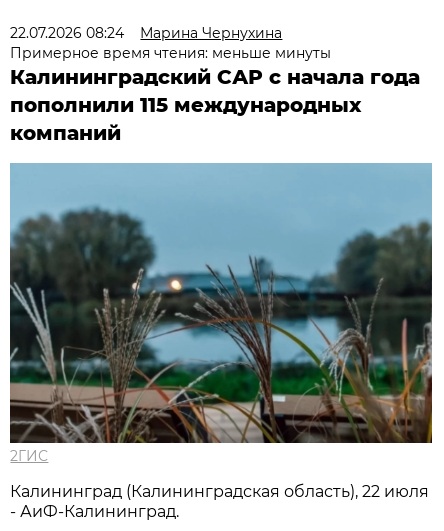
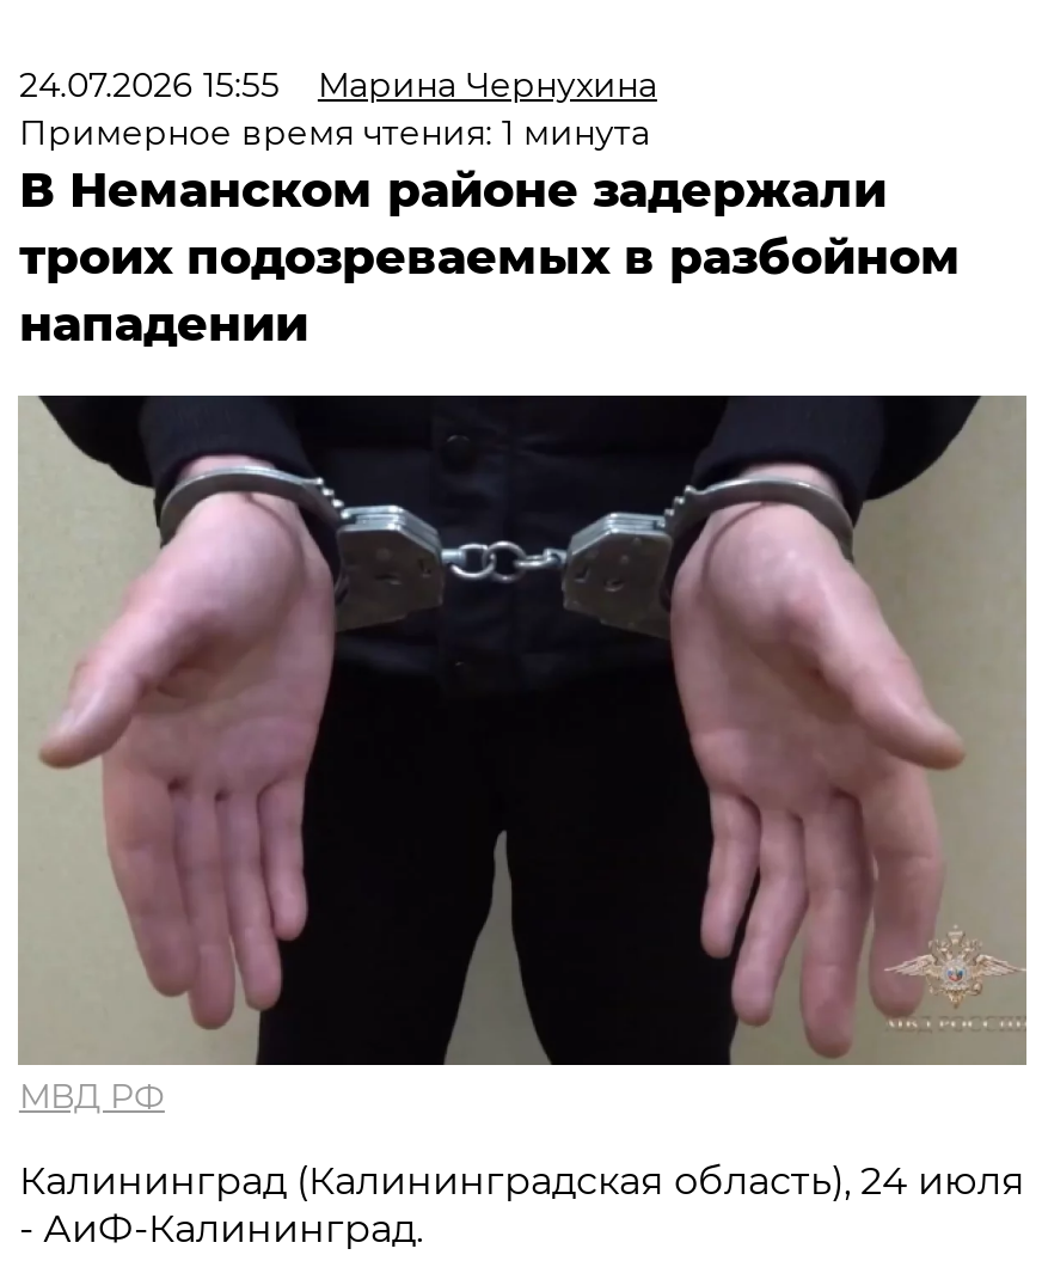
[10,24,282,42] 22.07.2026 08:24 Марина Чернухина -> [19,63,657,106] 24.07.2026 15:55 Марина Чернухина
[10,44,420,145] Примерное время чтения: меньше минуты | Калининградский САР с начала года | пополнили 115 международных | компаний -> [19,111,961,353] Примерное время чтения: 1 минута | В Неманском районе задержали | троих подозреваемых в разбойном | нападении
[10,163,433,465] [image] | 2ГИС -> [18,393,1026,1118] [image] | МВД РФ
[10,482,429,501] Калининград (Калининградская область), 22 июля -> [19,1158,1025,1204] Калининград (Калининградская область), 24 июля

